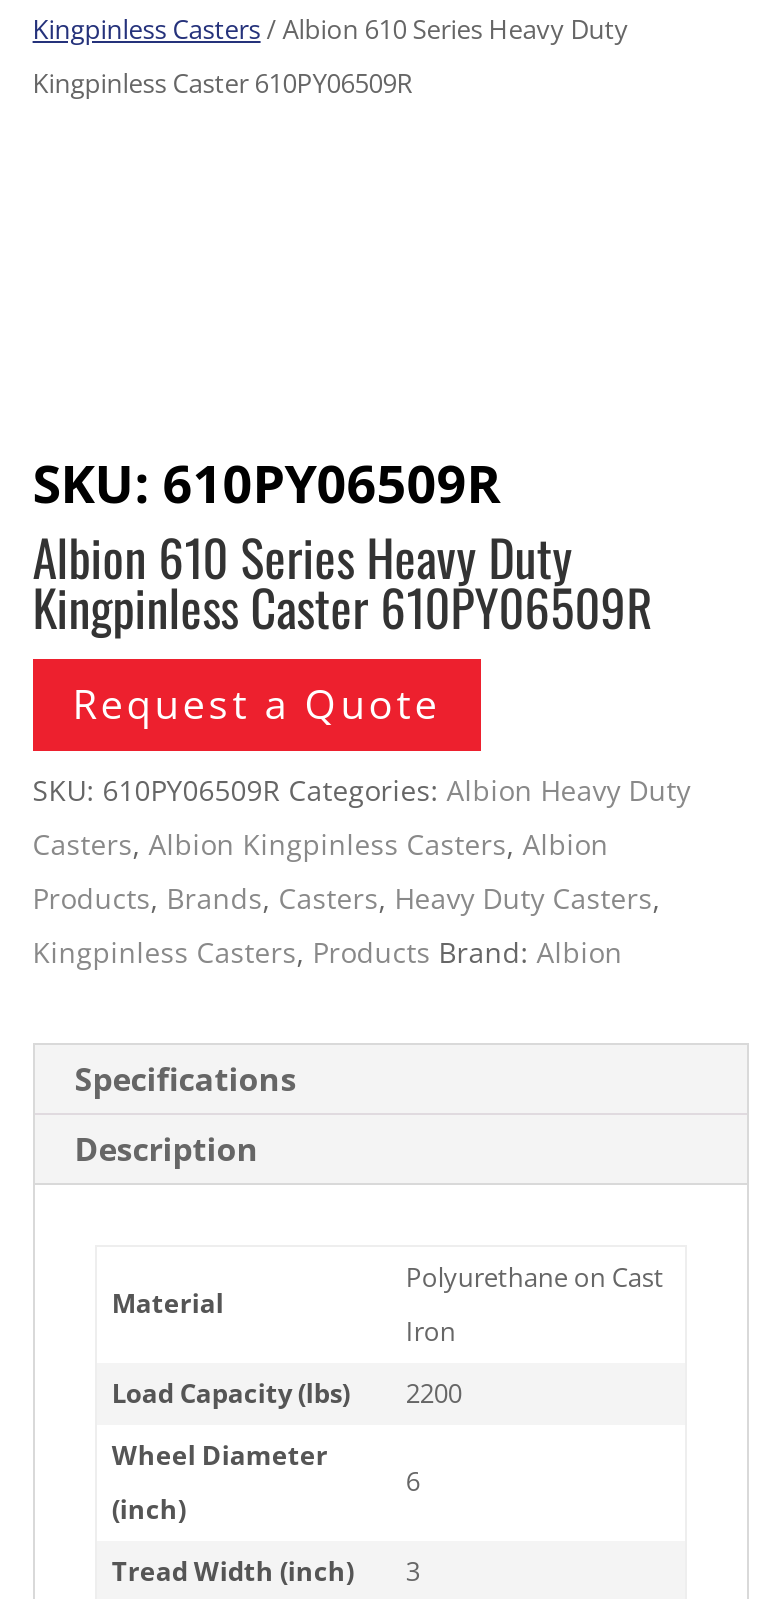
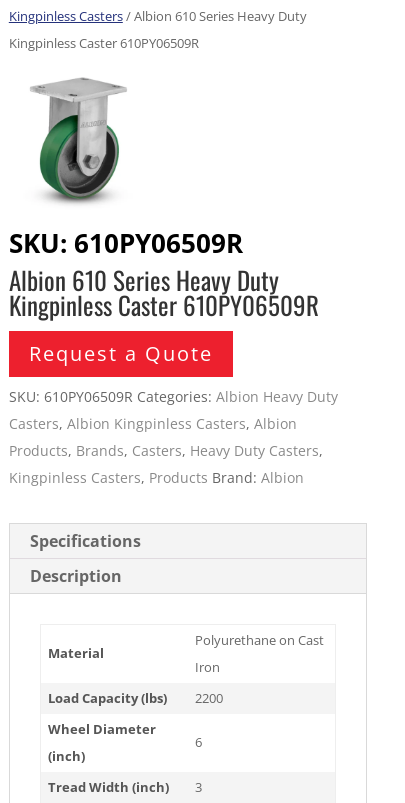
none -> [30,77,127,204] [image]

